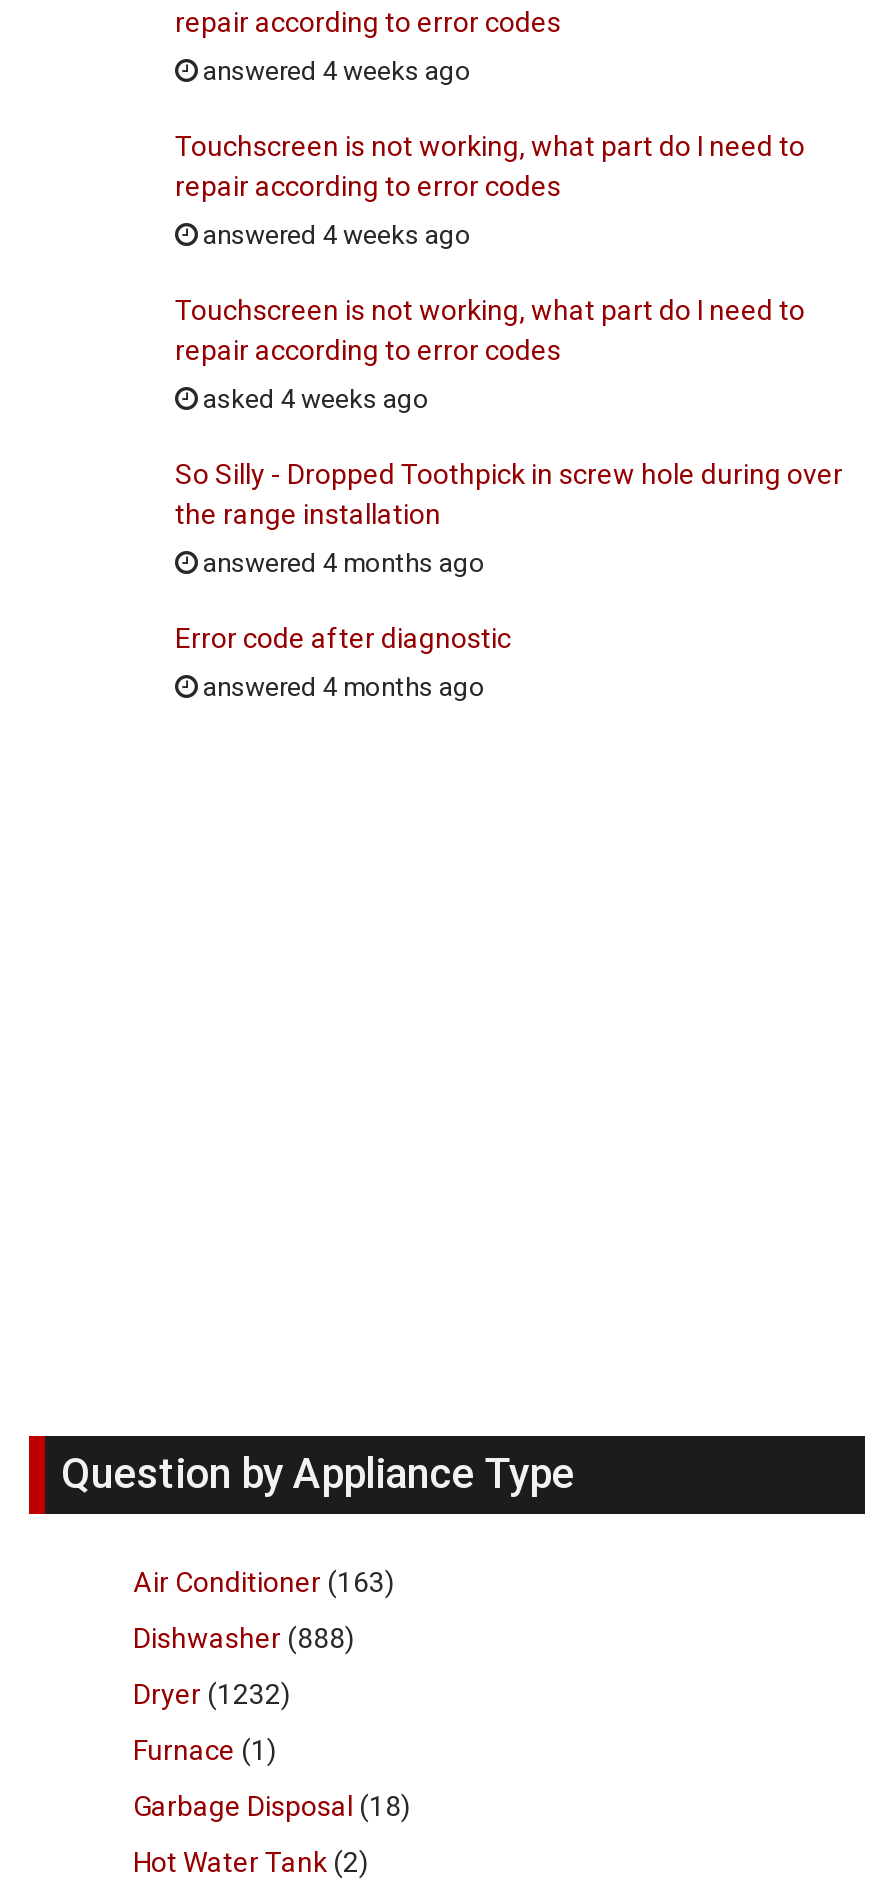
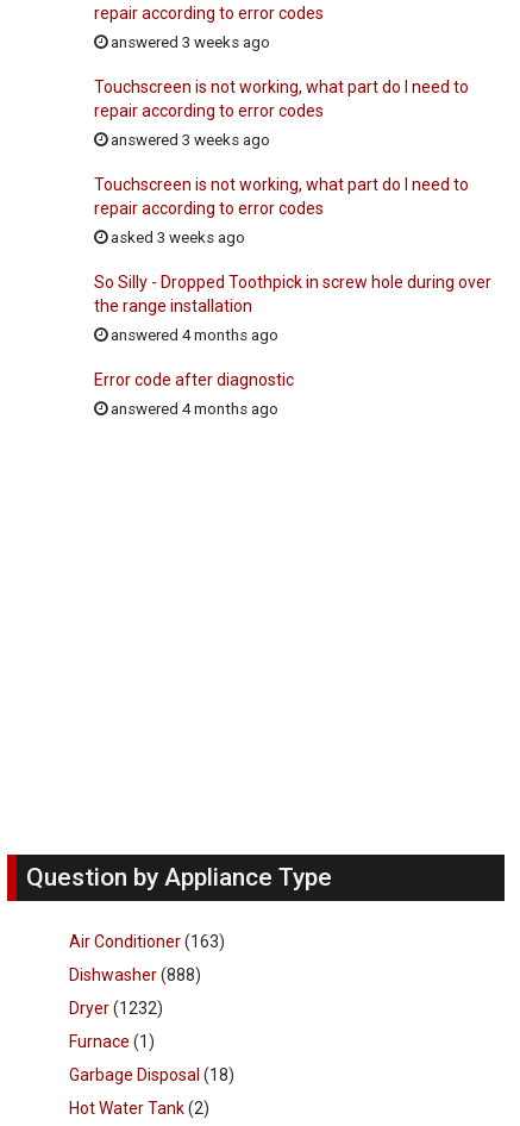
[197,57,471,87] answered 4 weeks ago -> [107,34,270,52] answered 3 weeks ago
[197,221,471,251] answered 4 weeks ago -> [107,131,270,149] answered 3 weeks ago
[197,385,429,415] asked 4 weeks ago -> [107,229,245,247] asked 3 weeks ago

